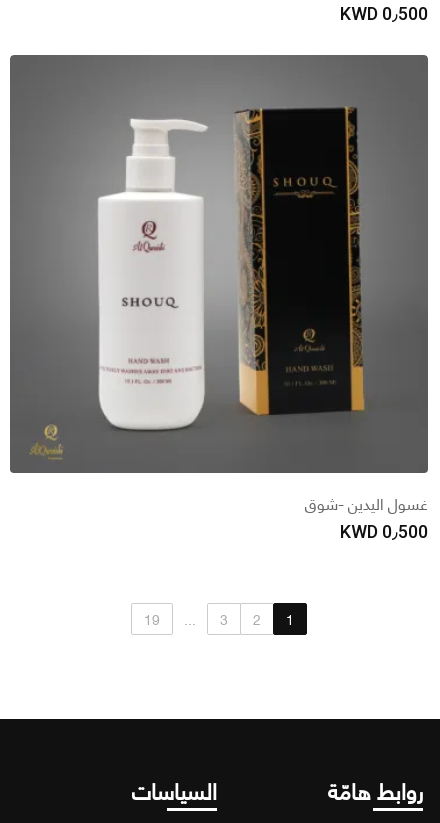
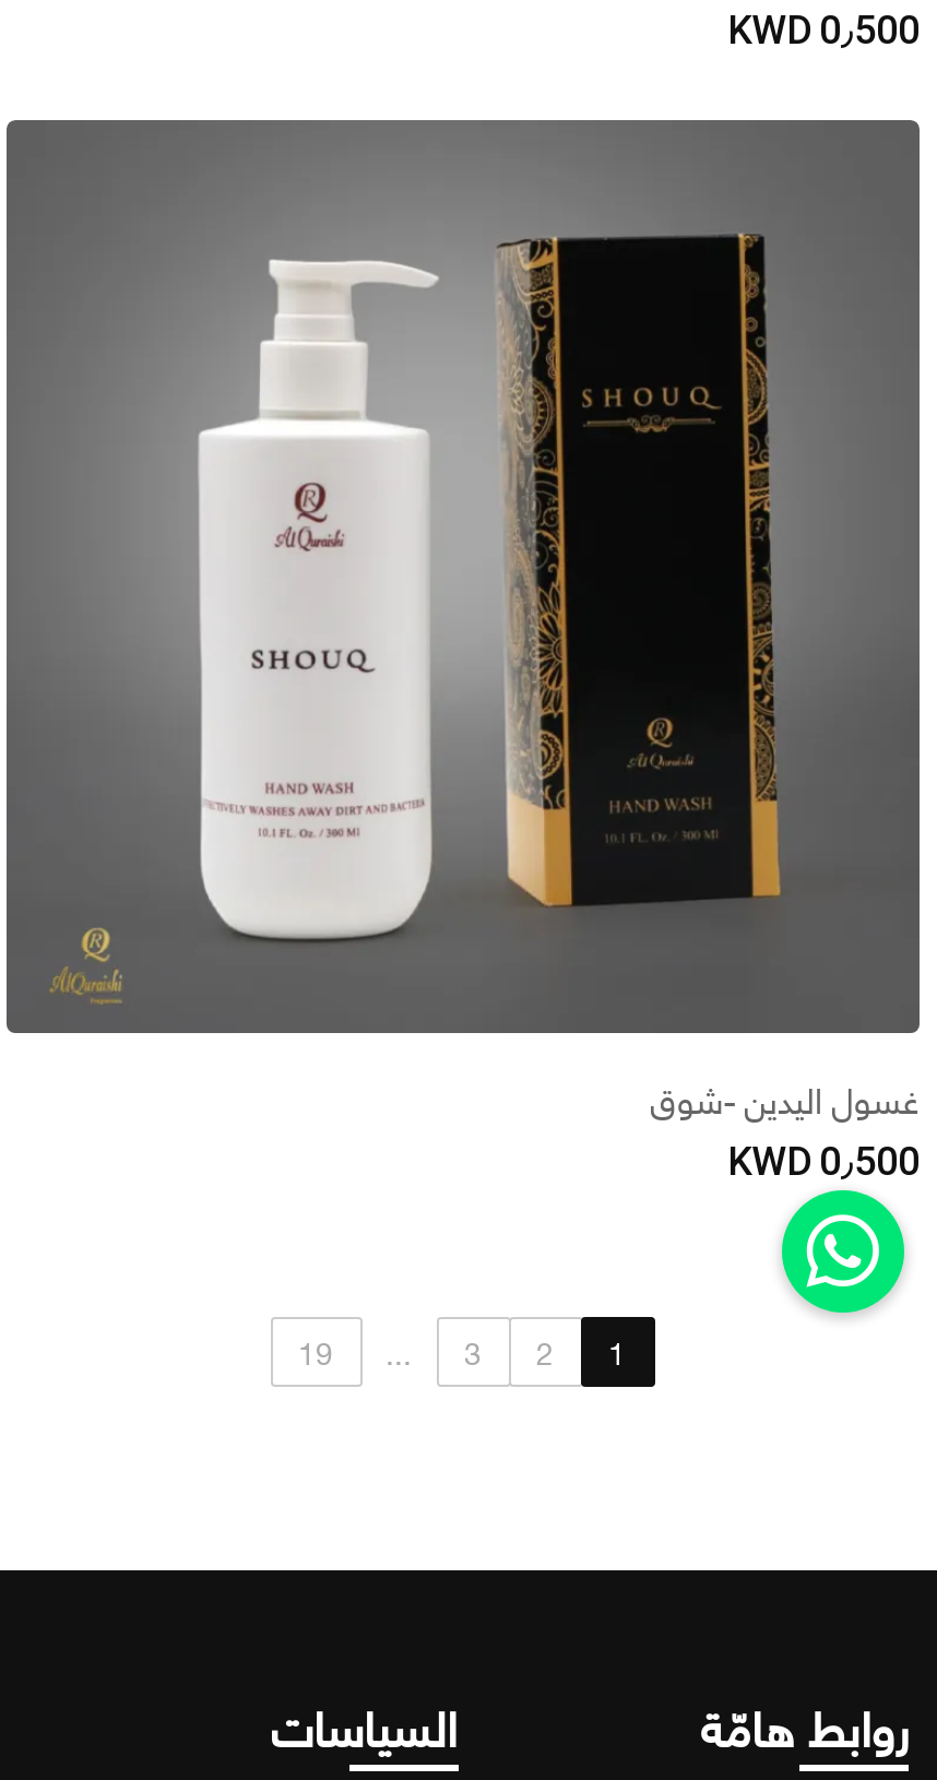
none -> [778,1188,909,1317] [image]

